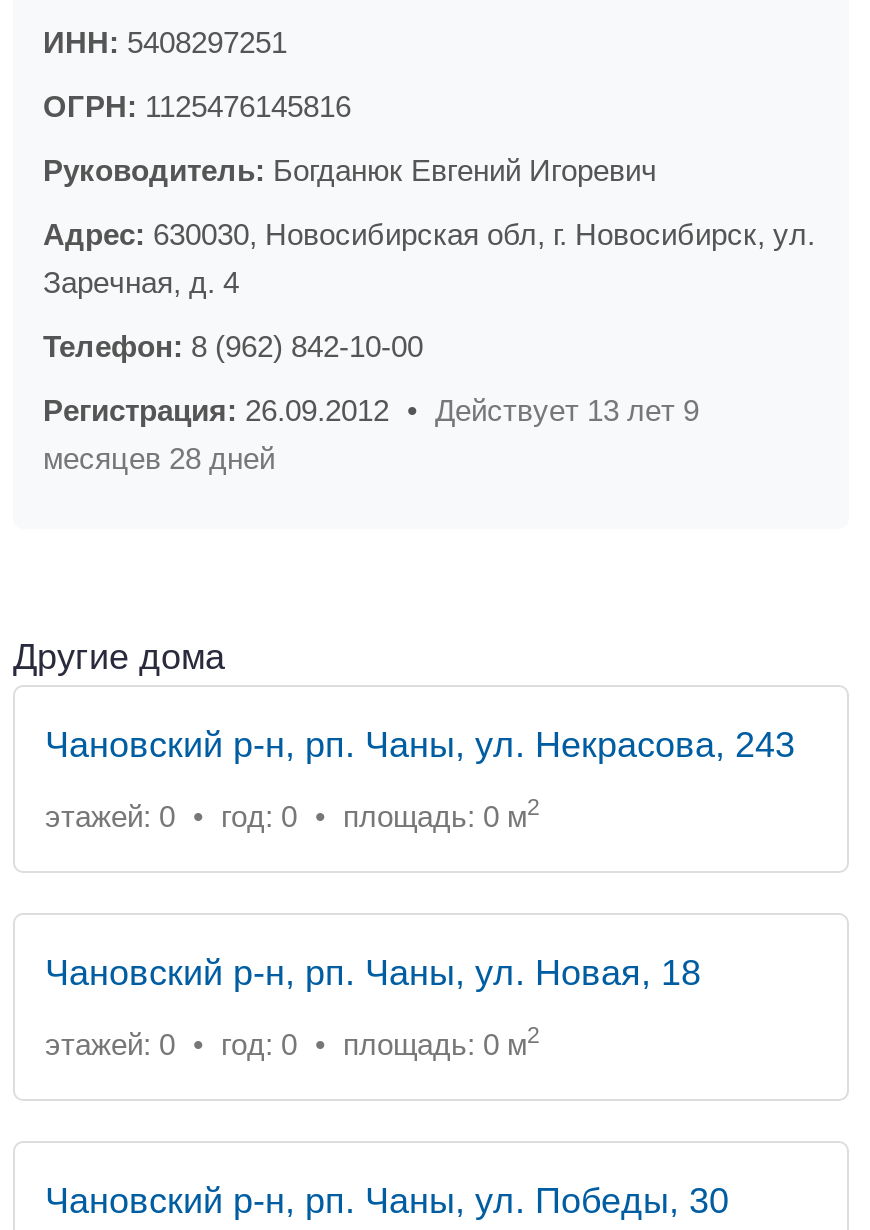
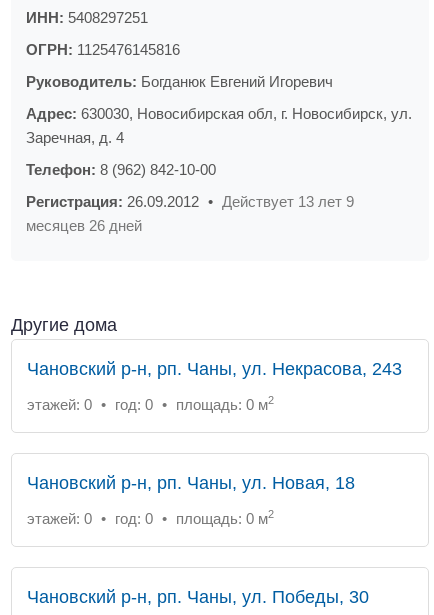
[43,441,275,475] месяцев 28 дней -> [26,217,142,234] месяцев 26 дней

